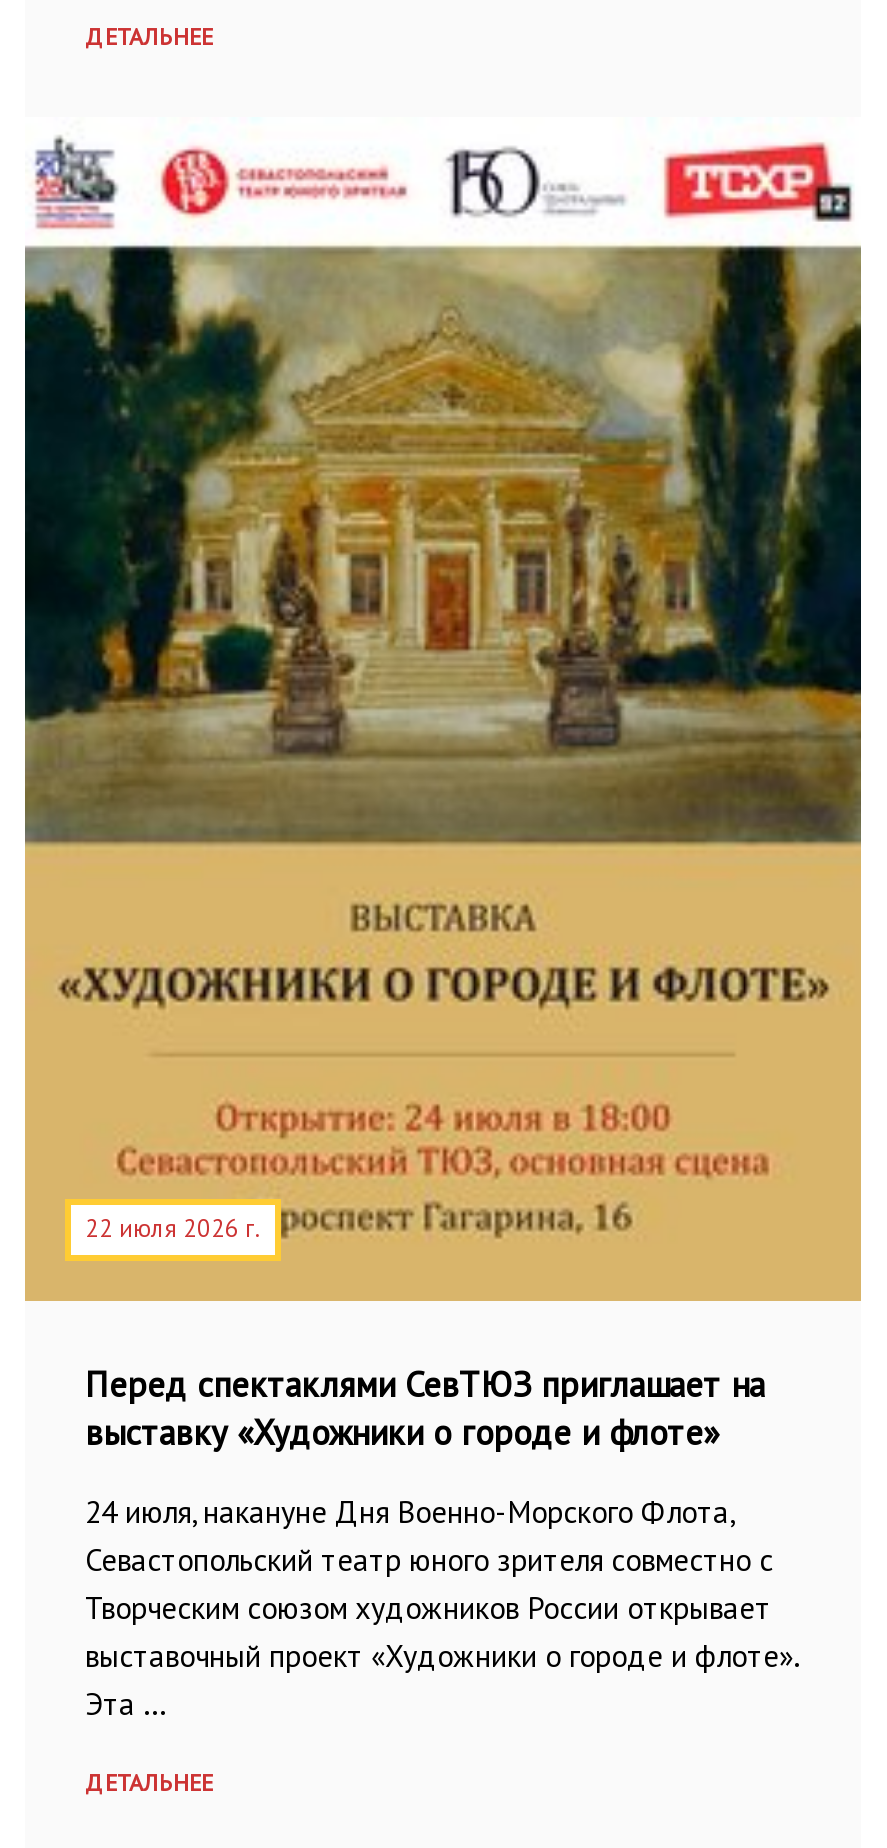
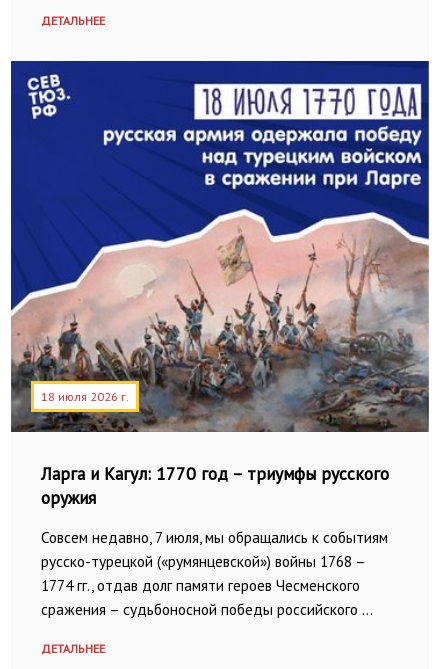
[23,135,863,1303] [image] | 22 июля 2026 г. -> [10,60,430,433] [image] | 18 июля 2026 г.
[85,1360,765,1454] Перед спектаклями СевТЮЗ приглашает на | выставку «Художники о городе и флоте» -> [41,462,389,509] Ларга и Кагул: 1770 год – триумфы русского | оружия
[85,1490,797,1722] 24 июля, накануне Дня Военно-Морского Флота, | Севастопольский театр юного зрителя совместно с | Творческим союзом художников России открывает | выставочный проект «Художники о городе и флоте». | Эта … -> [41,527,388,619] Совсем недавно, 7 июля, мы обращались к событиям | русско-турецкой («румянцевской») войны 1768 – | 1774 гг., отдав долг памяти героев Чесменского | сражения – судьбоносной победы российского …

